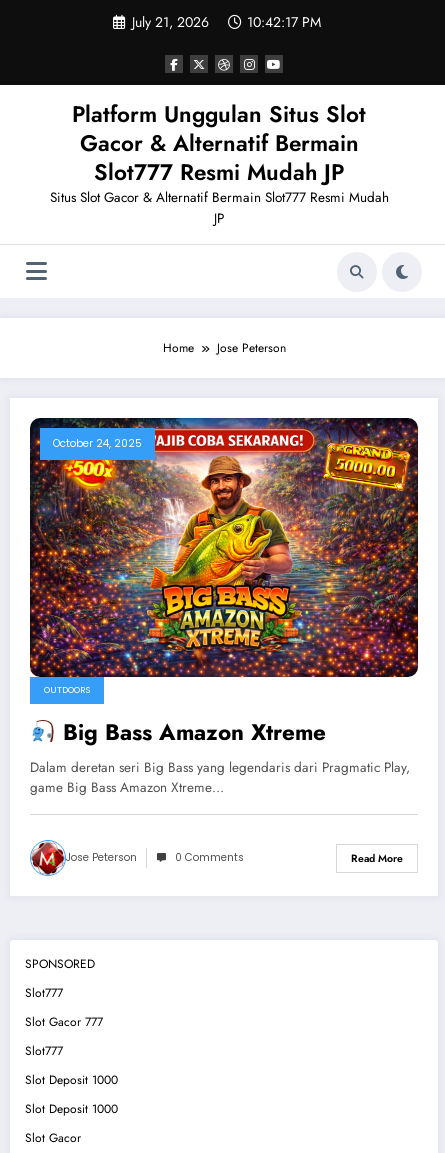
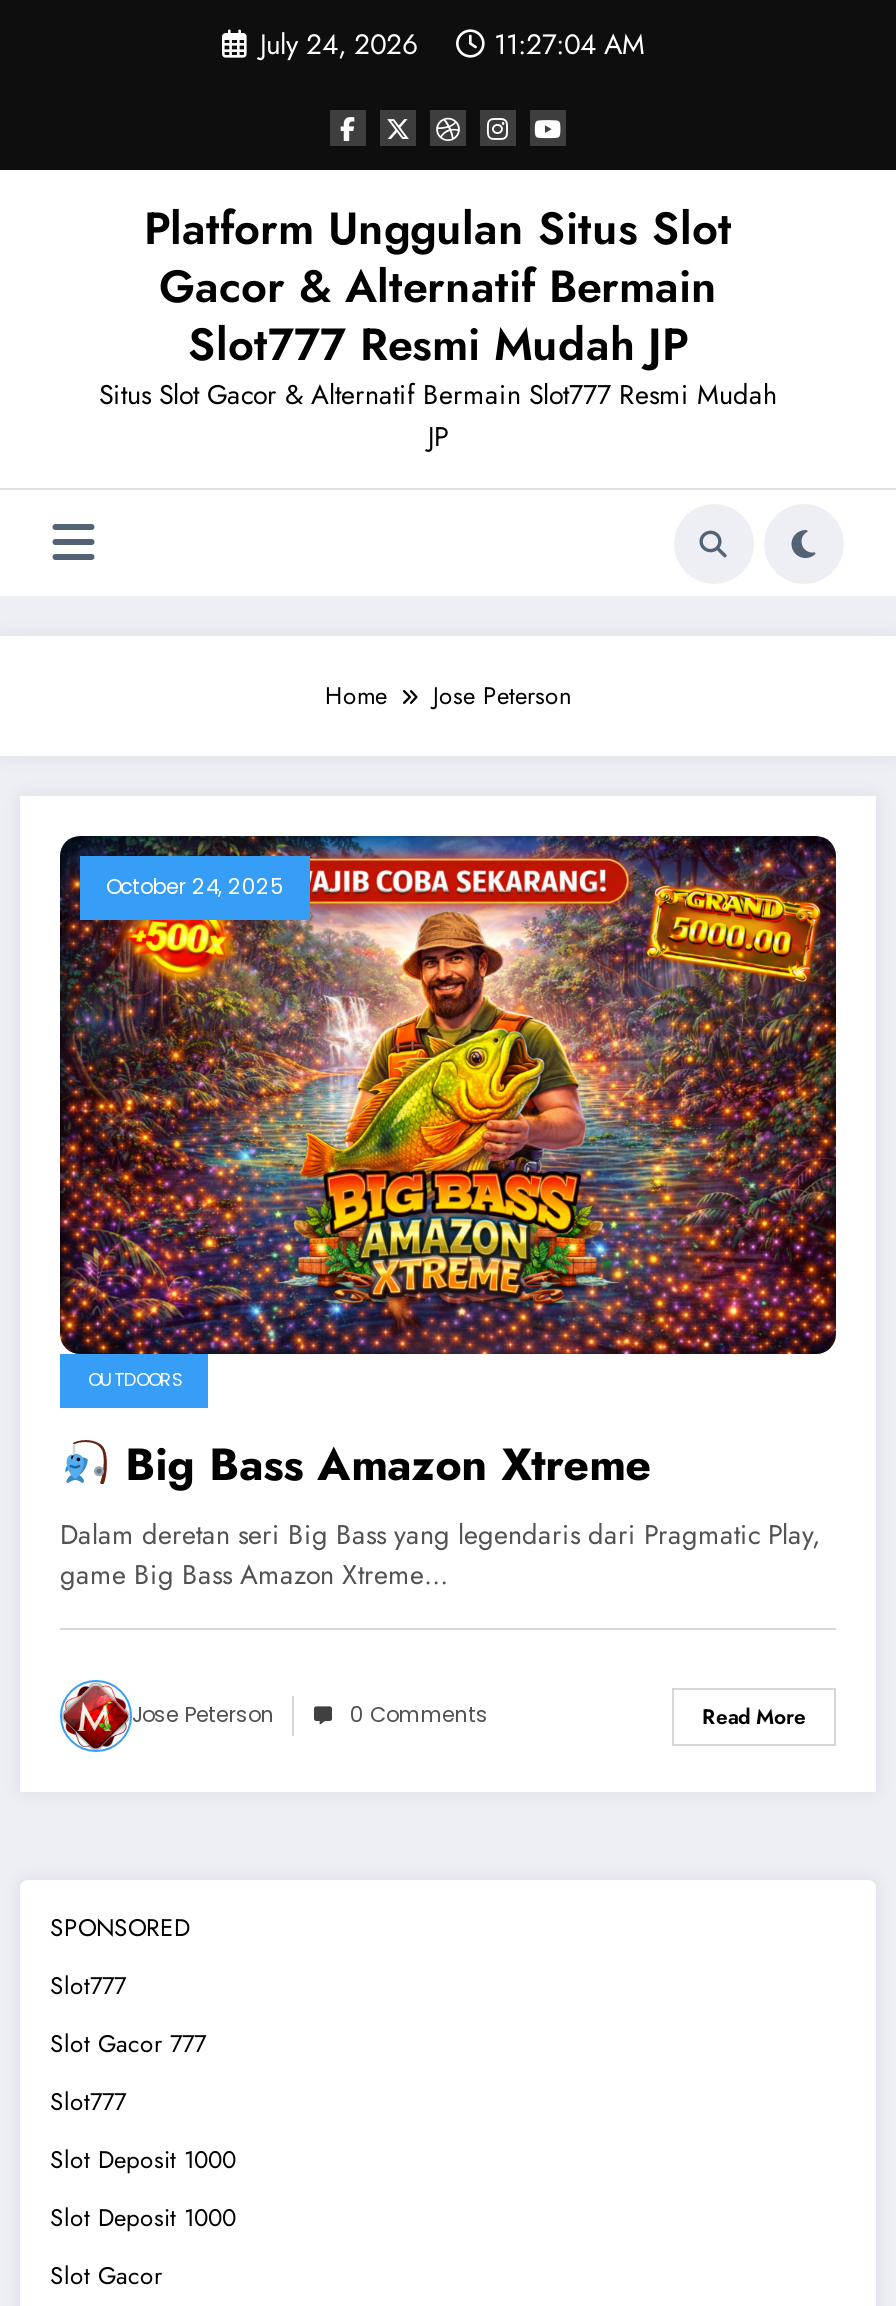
[131,12,320,32] July 21, 2026 | 10:42:17 PM -> [260,24,644,64] July 24, 2026 | 11:27:04 AM

